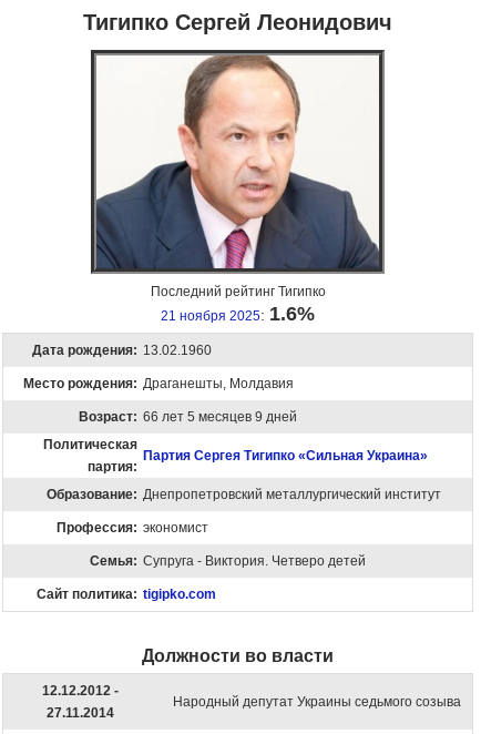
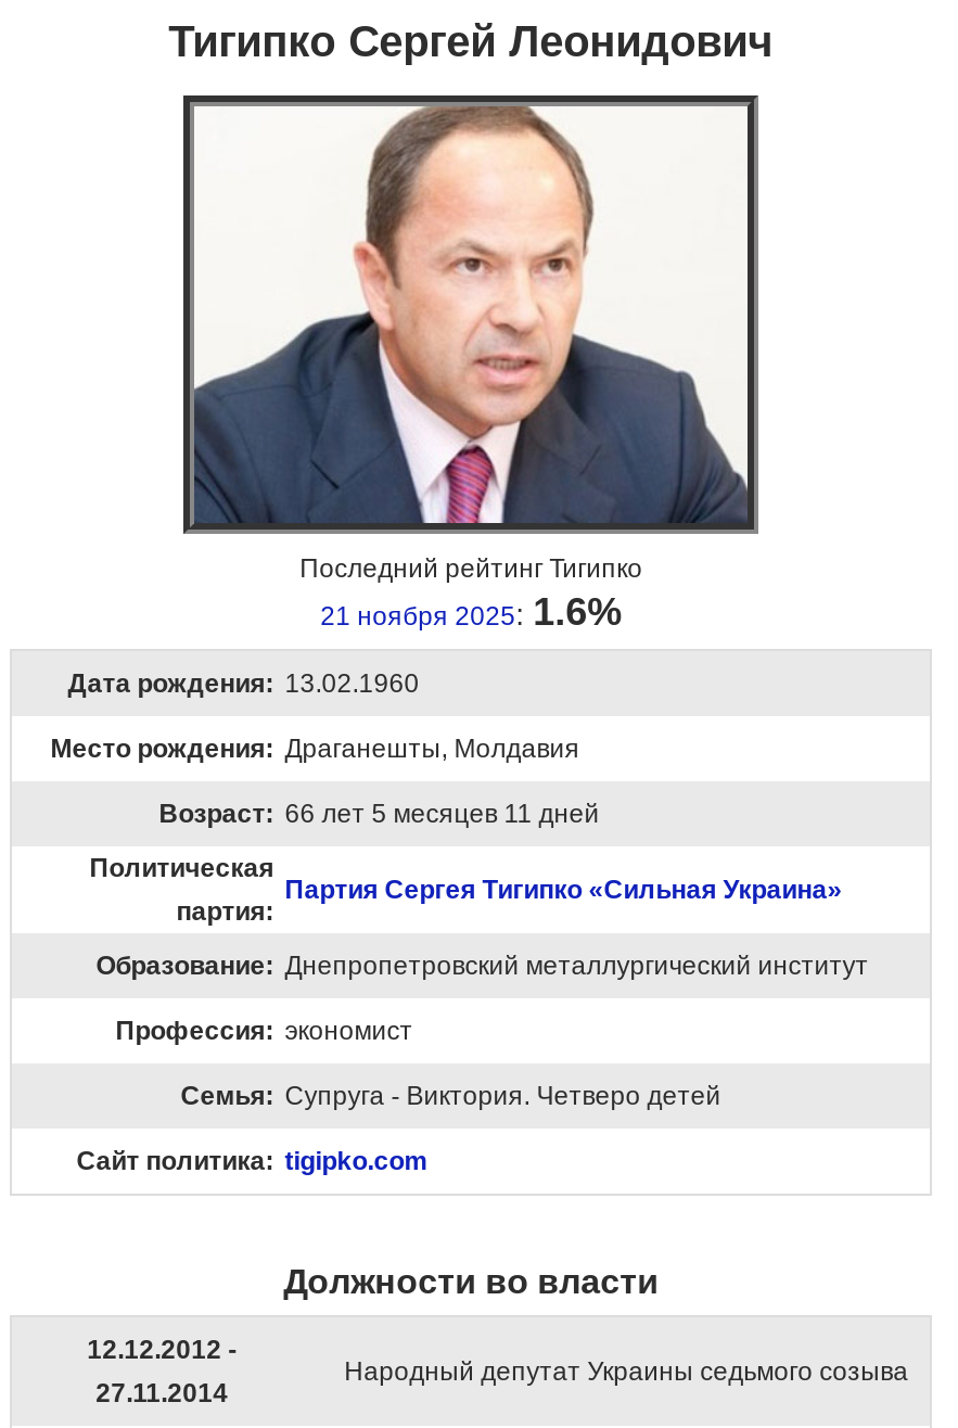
[78,409,297,424] Возраст: 66 лет 5 месяцев 9 дней -> [159,798,599,828] Возраст: 66 лет 5 месяцев 11 дней

